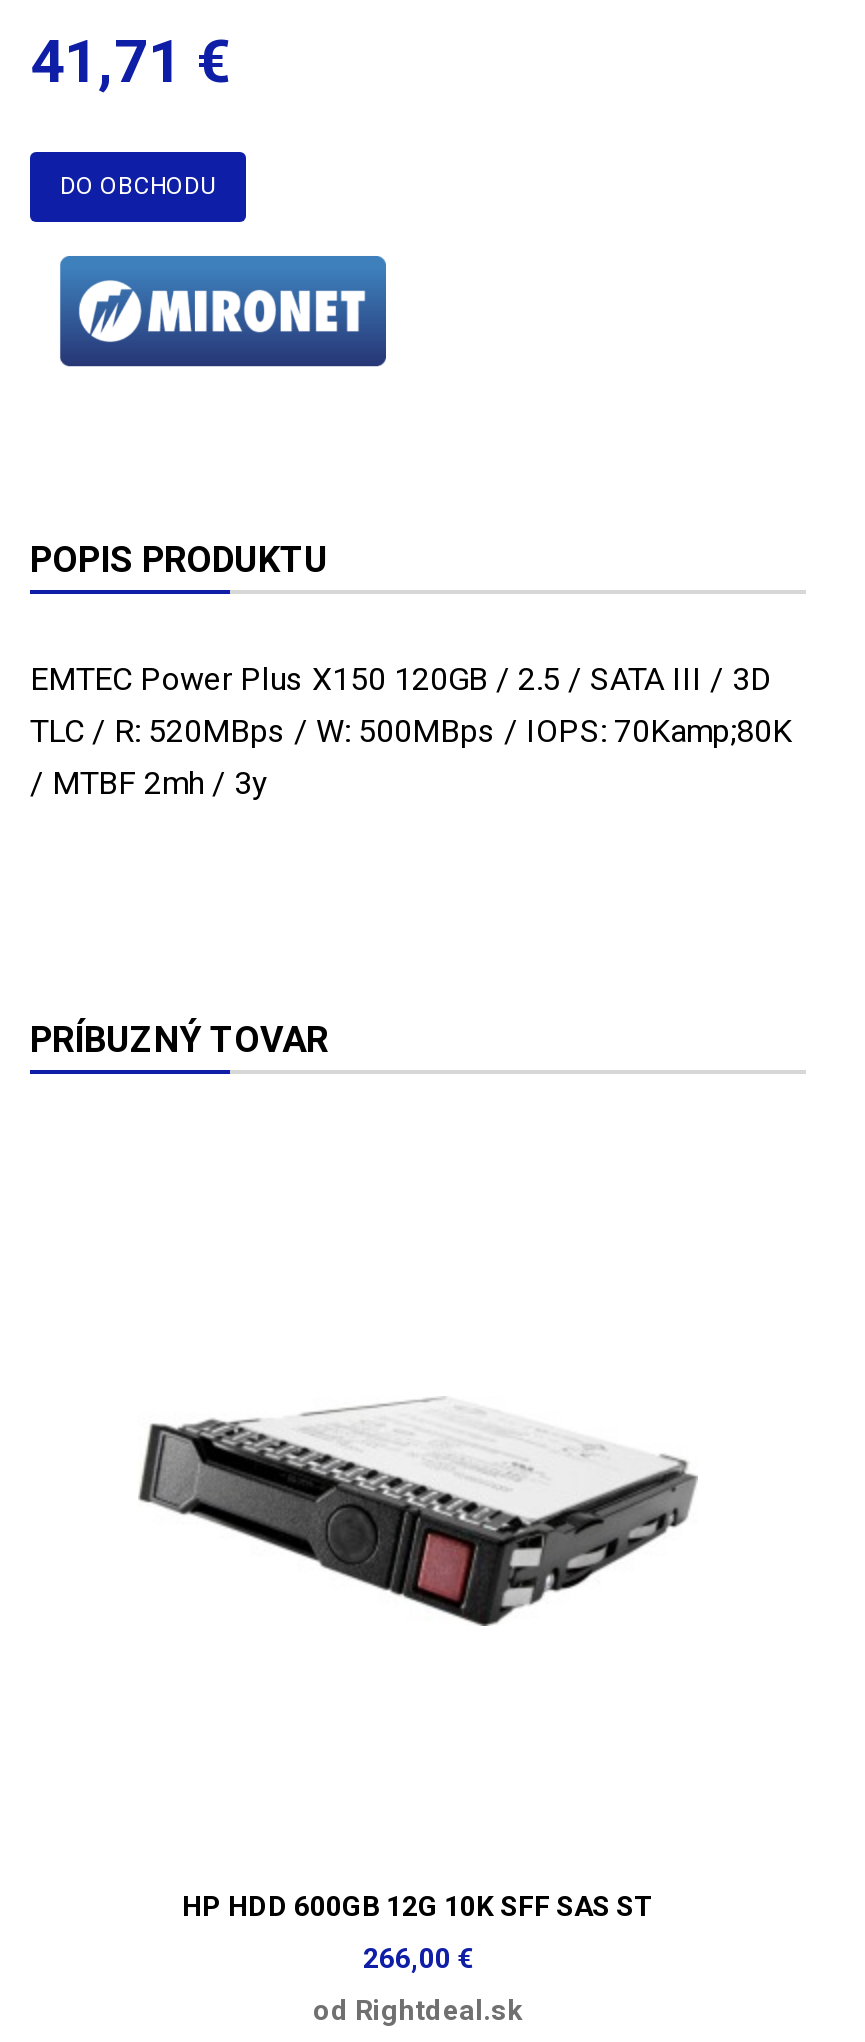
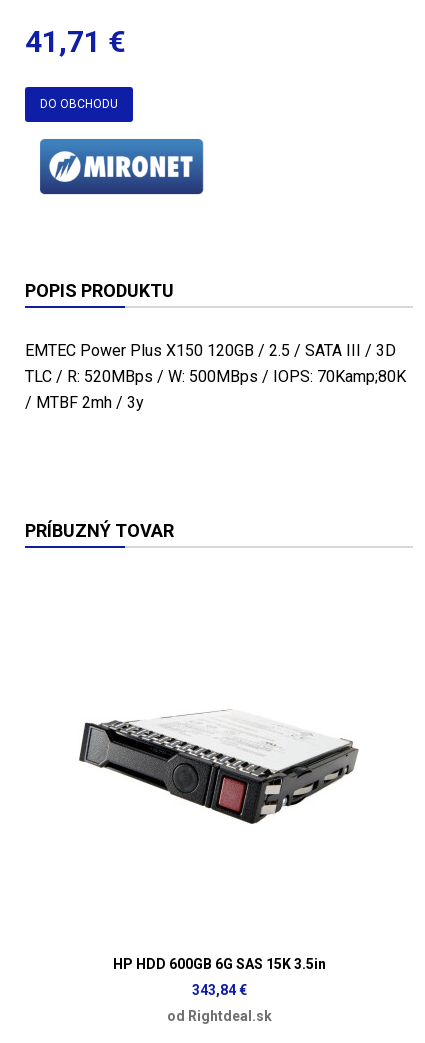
[182,1891,654,1923] HP HDD 600GB 12G 10K SFF SAS ST -> [112,956,325,972] HP HDD 600GB 6G SAS 15K 3.5in
[363,1943,473,1975] 266,00 € -> [191,982,246,998] 343,84 €

